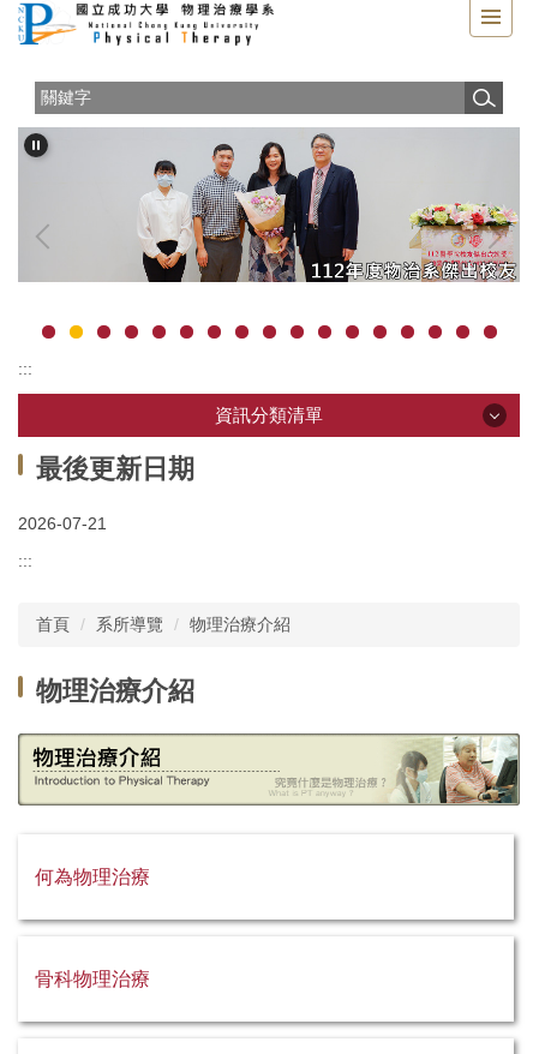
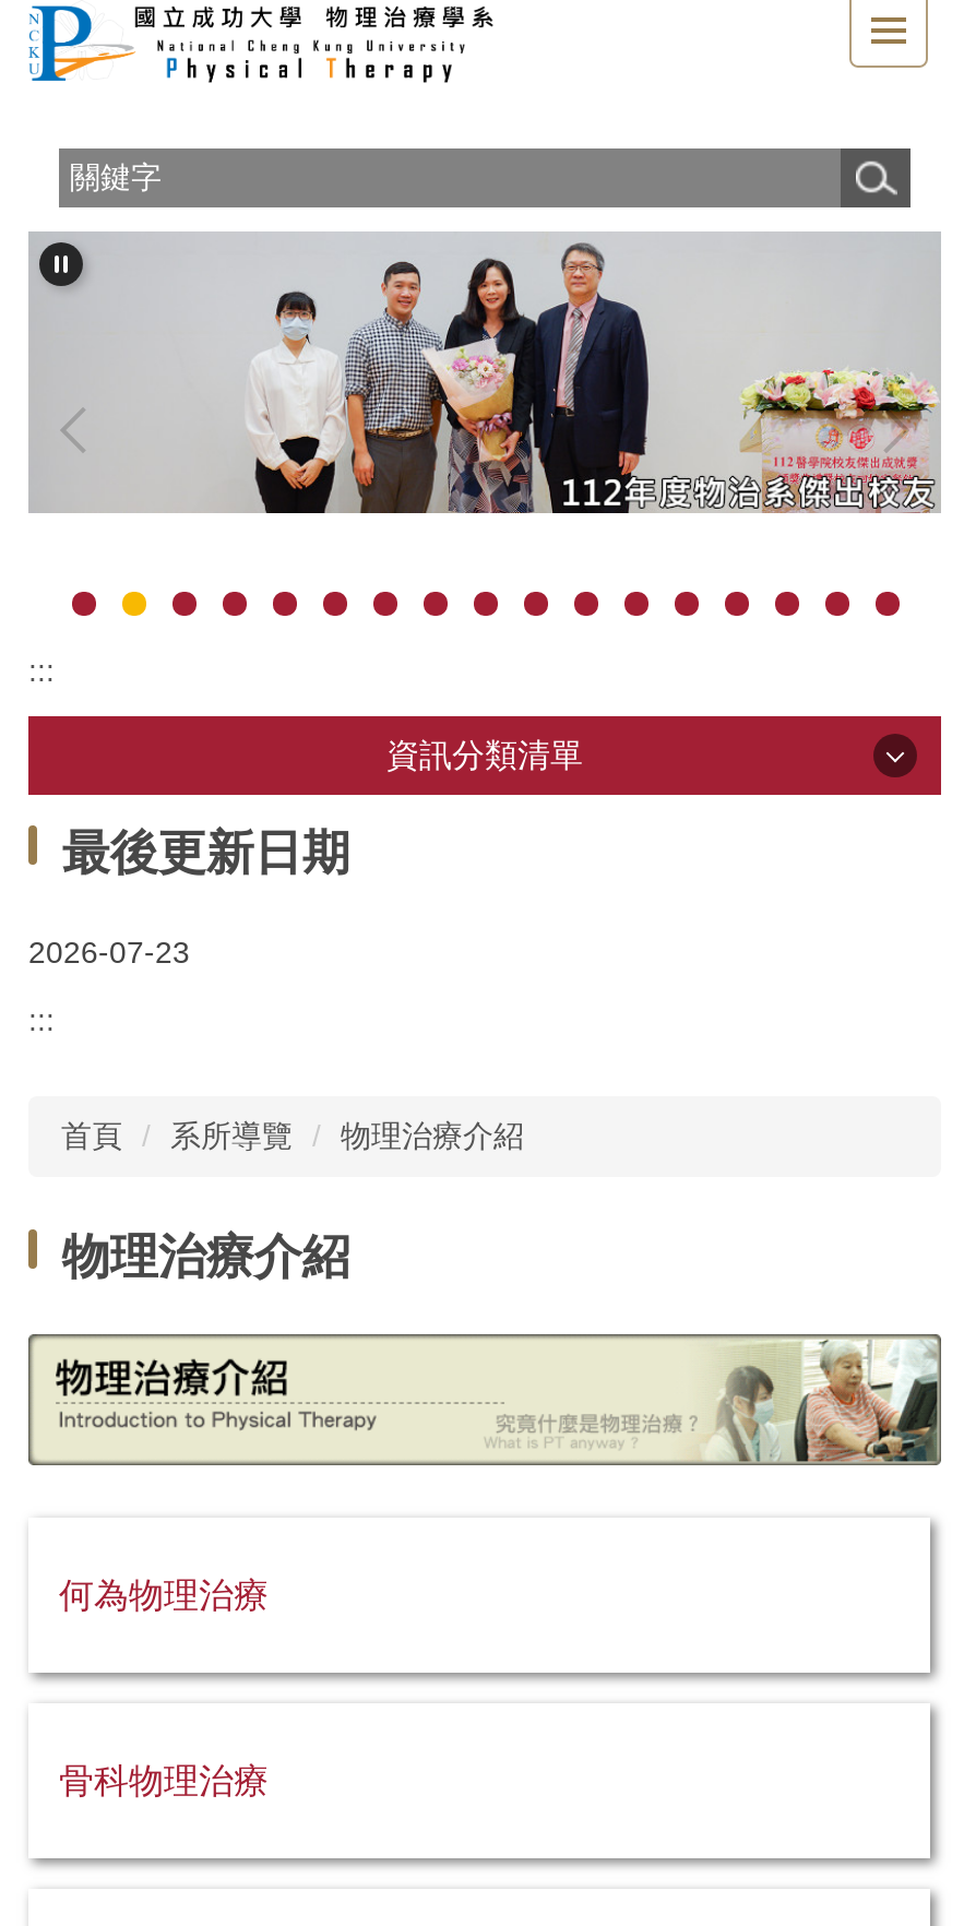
[18,514,107,533] 2026-07-21 -> [28,935,190,970] 2026-07-23

